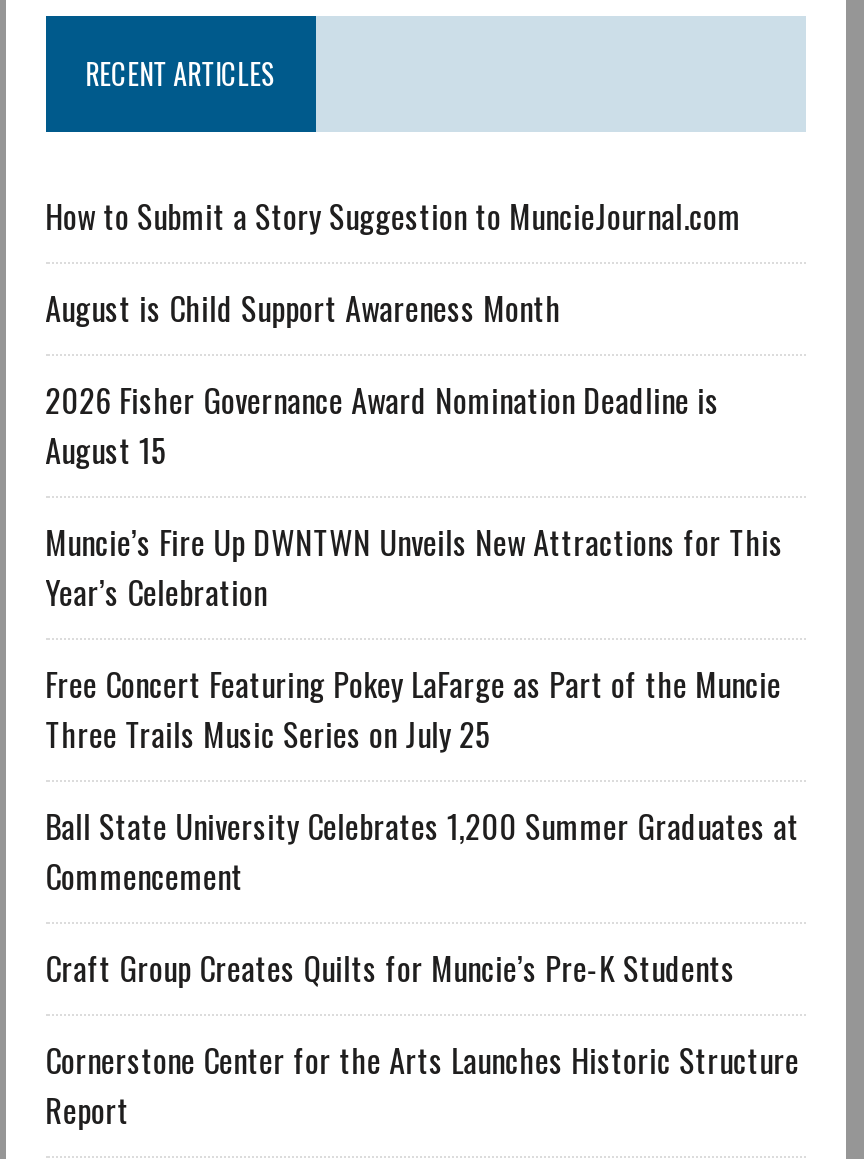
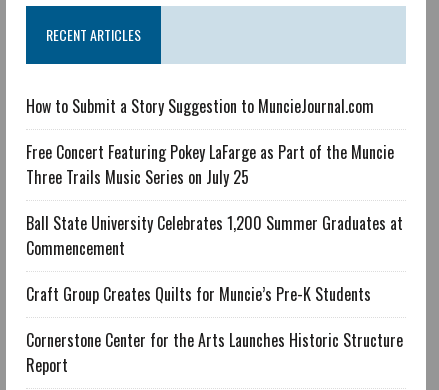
[45,284,783,616] August is Child Support Awareness Month | 2026 Fisher Governance Award Nomination Deadline is | August 15 | Muncie’s Fire Up DWNTWN Unveils New Attractions for This | Year’s Celebration -> none

